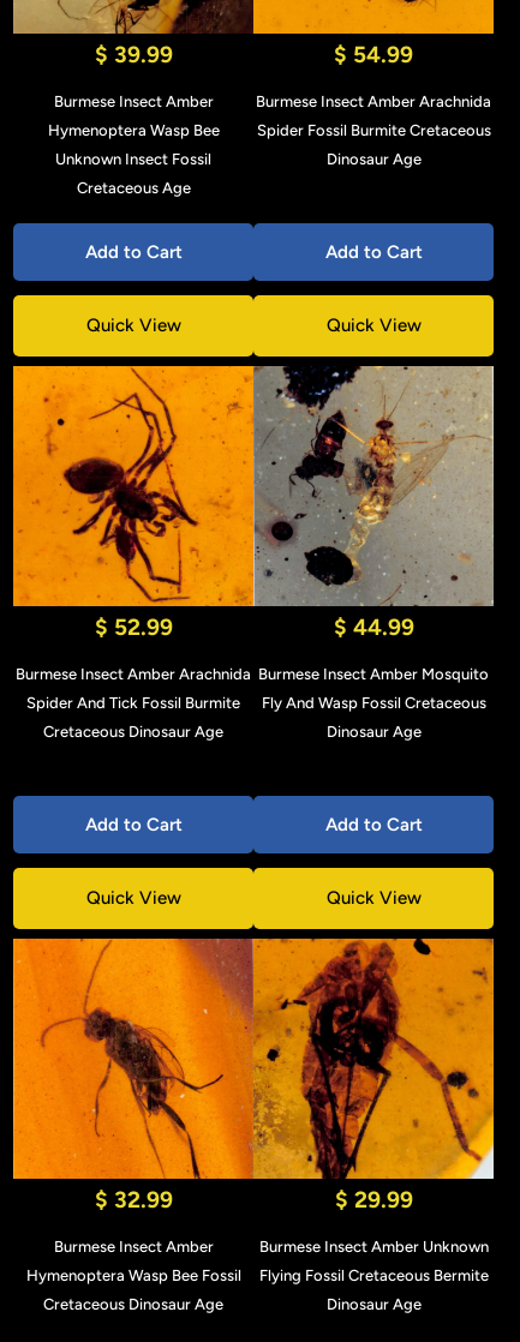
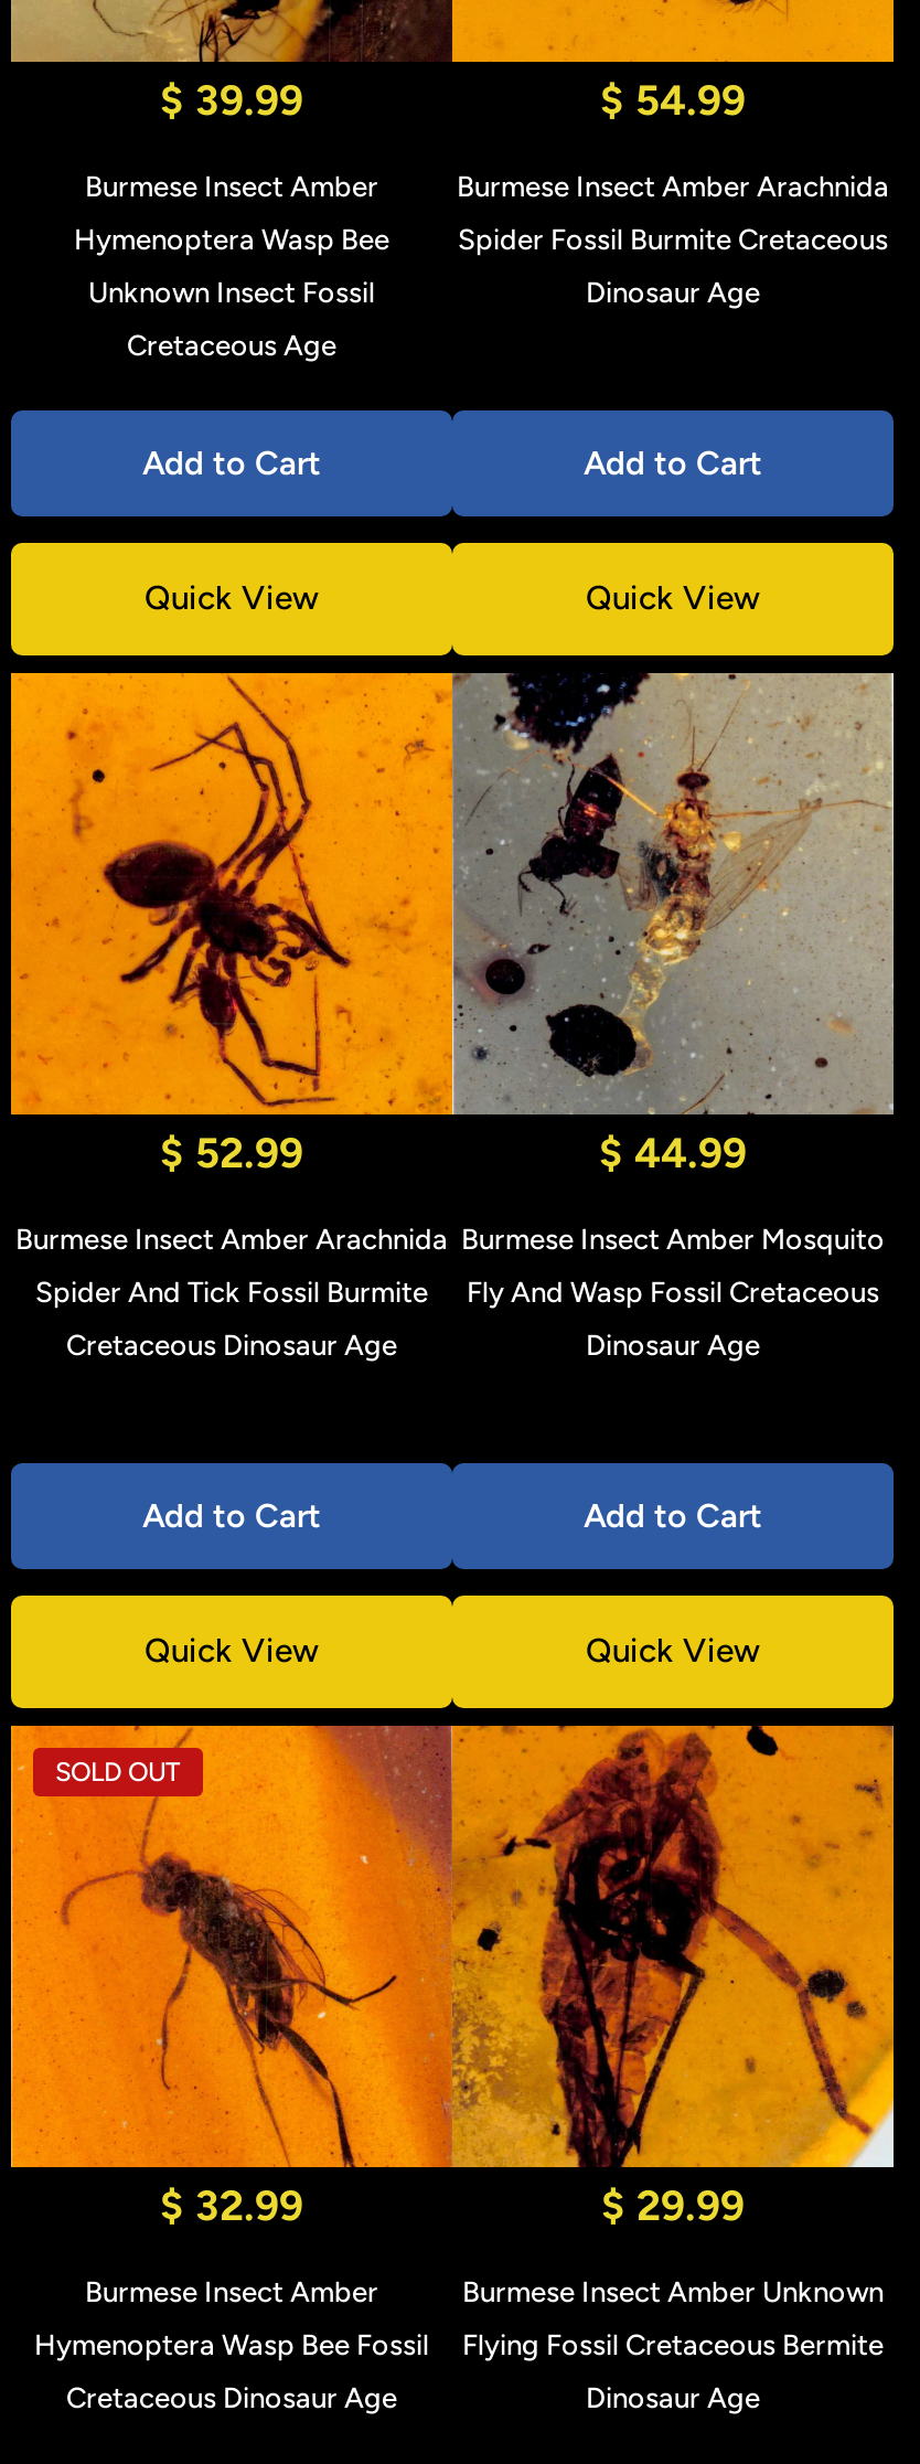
none -> [55,1757,181,1788] SOLD OUT

